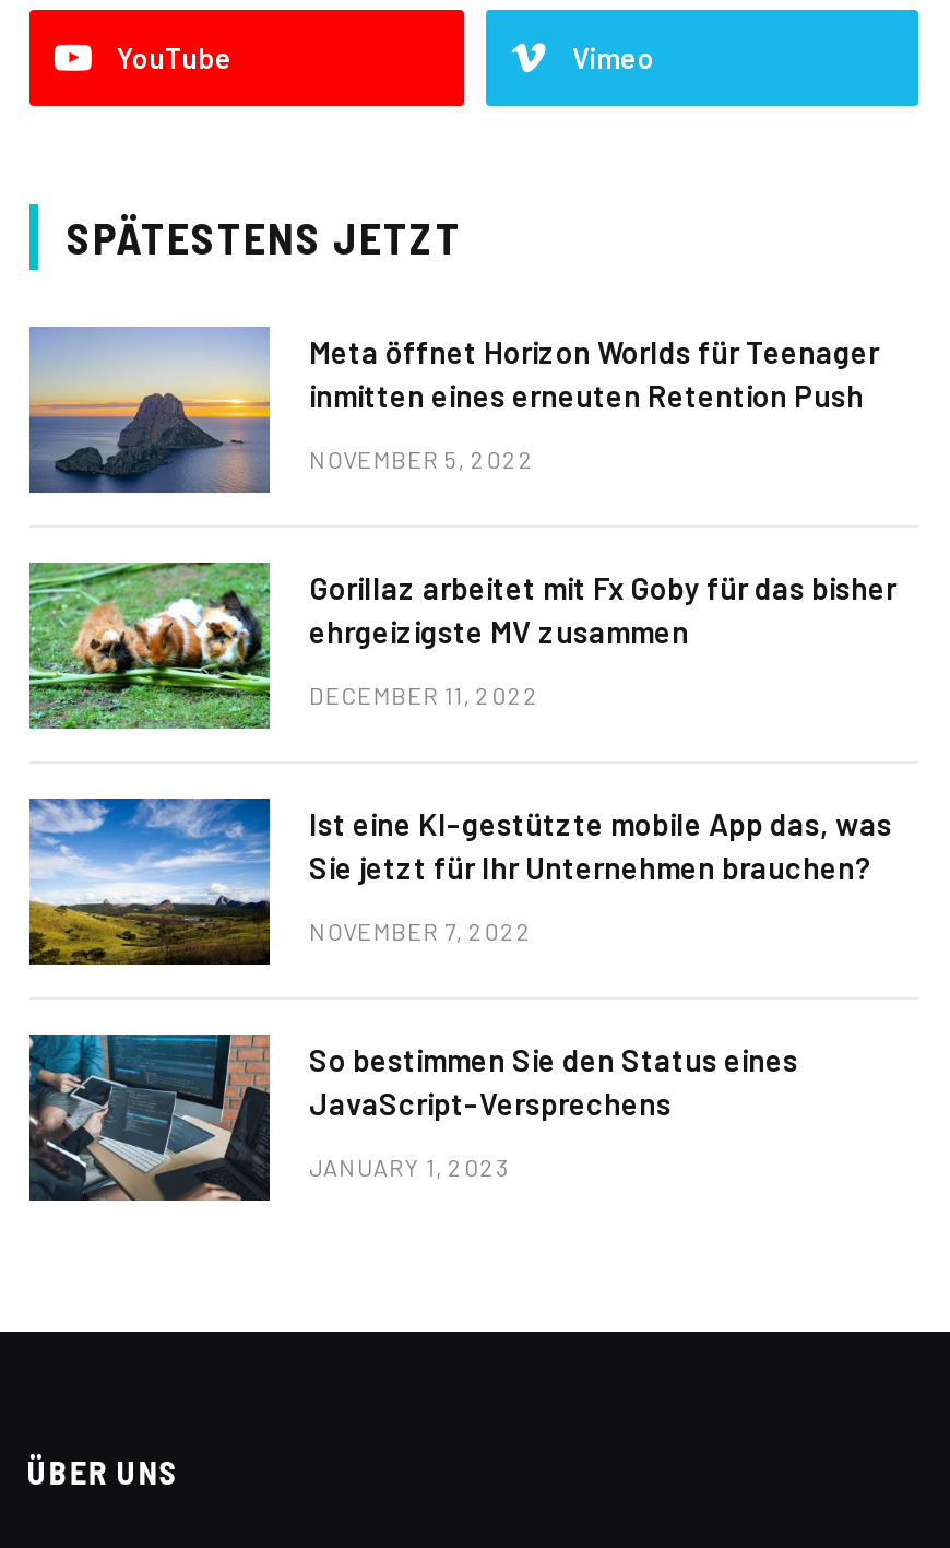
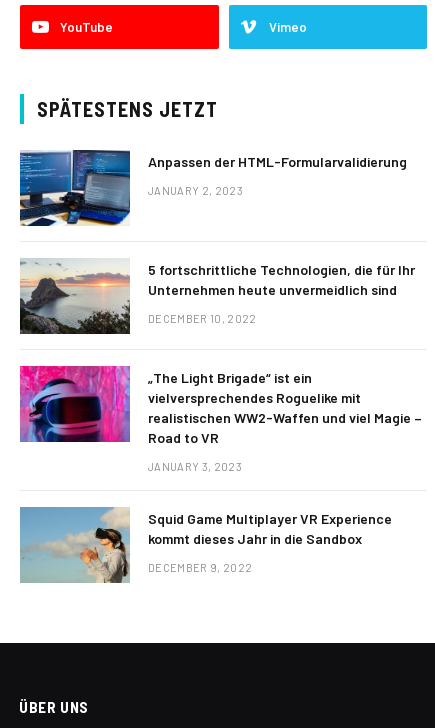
[27,327,879,493] [image] | Meta öffnet Horizon Worlds für Teenager | inmitten eines erneuten Retention Push -> [19,149,407,226] [image] | Anpassen der HTML-Formularvalidierung
[309,445,535,473] NOVEMBER 5, 2022 -> [148,184,243,197] JANUARY 2, 2023
[27,560,896,731] [image] | Gorillaz arbeitet mit Fx Goby für das bisher | ehrgeizigste MV zusammen -> [19,258,415,335] [image] | 5 fortschrittliche Technologien, die für Ihr | Unternehmen heute unvermeidlich sind
[309,681,540,709] DECEMBER 11, 2022 -> [148,312,257,325] DECEMBER 10, 2022
[27,796,892,967] [image] | Ist eine KI-gestützte mobile App das, was | Sie jetzt für Ihr Unternehmen brauchen? -> [19,365,422,446] [image] | „The Light Brigade“ ist ein | vielversprechendes Roguelike mit | realistischen WW2-Waffen und viel Magie – | Road to VR
[309,917,532,945] NOVEMBER 7, 2022 -> [148,460,242,473] JANUARY 3, 2023
[27,1035,798,1201] [image] | So bestimmen Sie den Status eines | JavaScript-Versprechens -> [20,507,392,583] [image] | Squid Game Multiplayer VR Experience | kommt dieses Jahr in die Sandbox
[309,1153,510,1181] JANUARY 1, 2023 -> [148,561,252,574] DECEMBER 9, 2022

